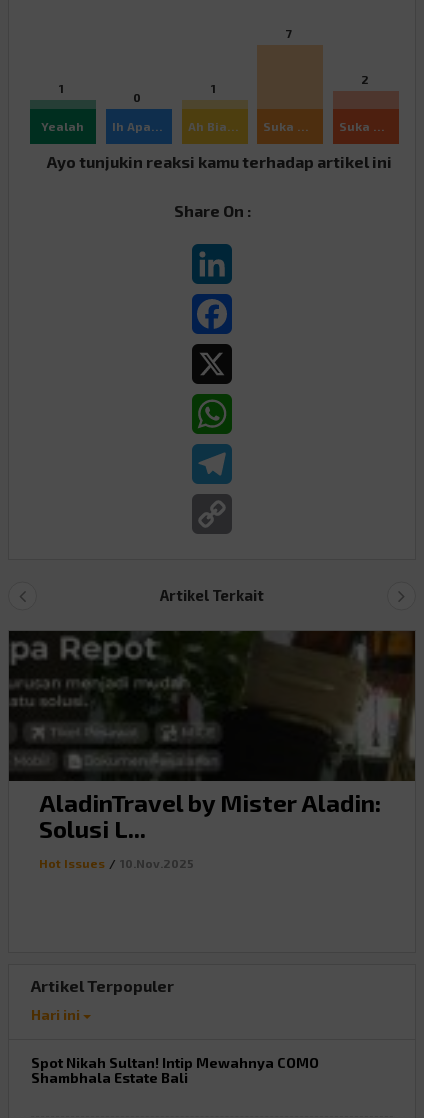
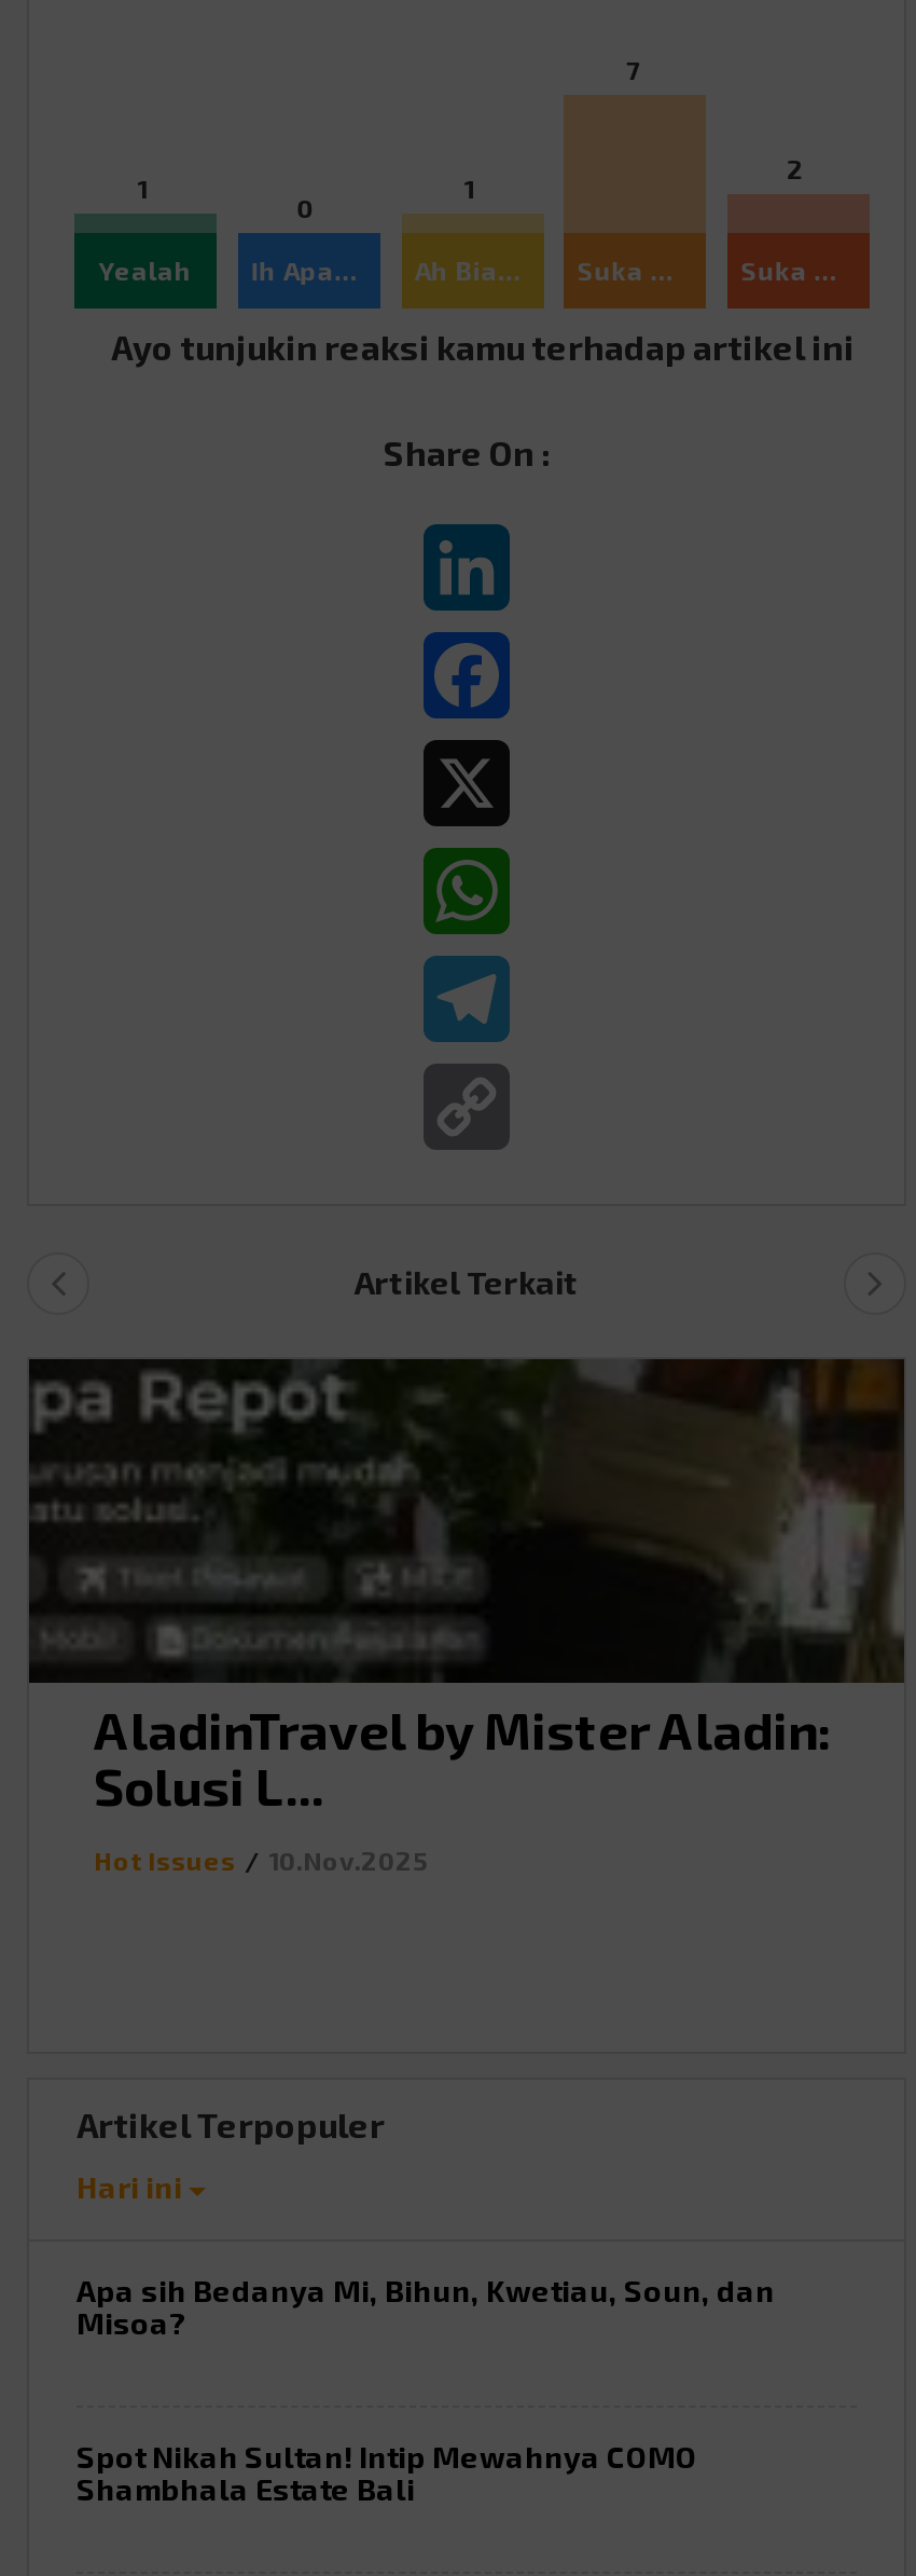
none -> [77,2272,775,2341] Apa sih Bedanya Mi, Bihun, Kwetiau, Soun, dan | Misoa?

